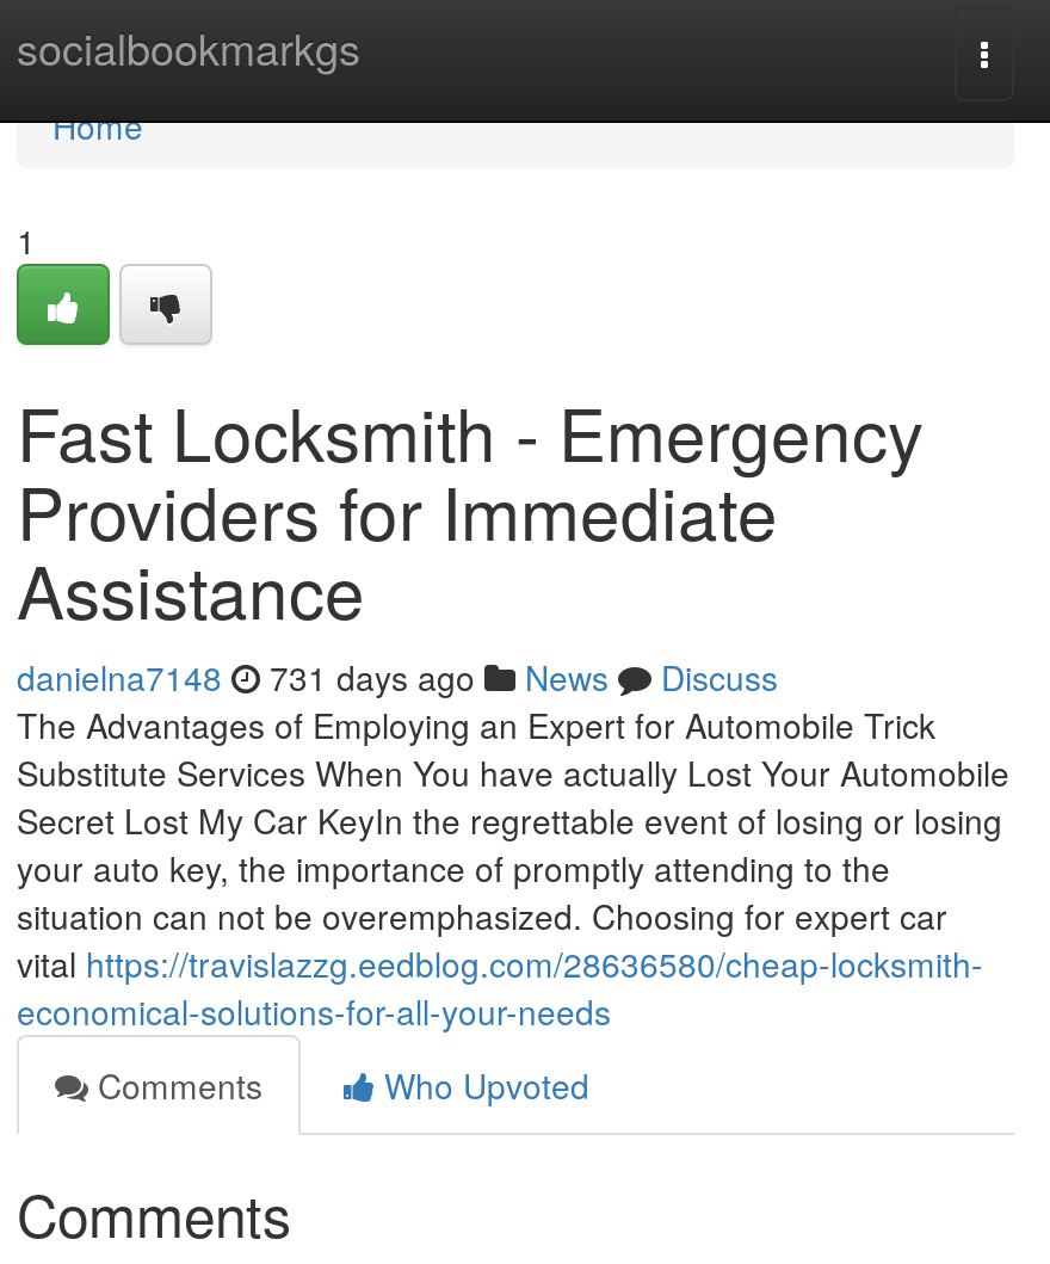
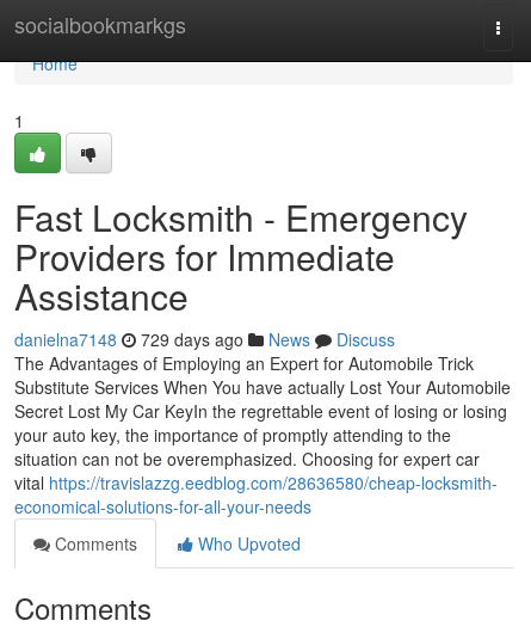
[17,653,778,701] danielna7148 731 days ago News Discuss -> [14,327,395,351] danielna7148 729 days ago News Discuss

